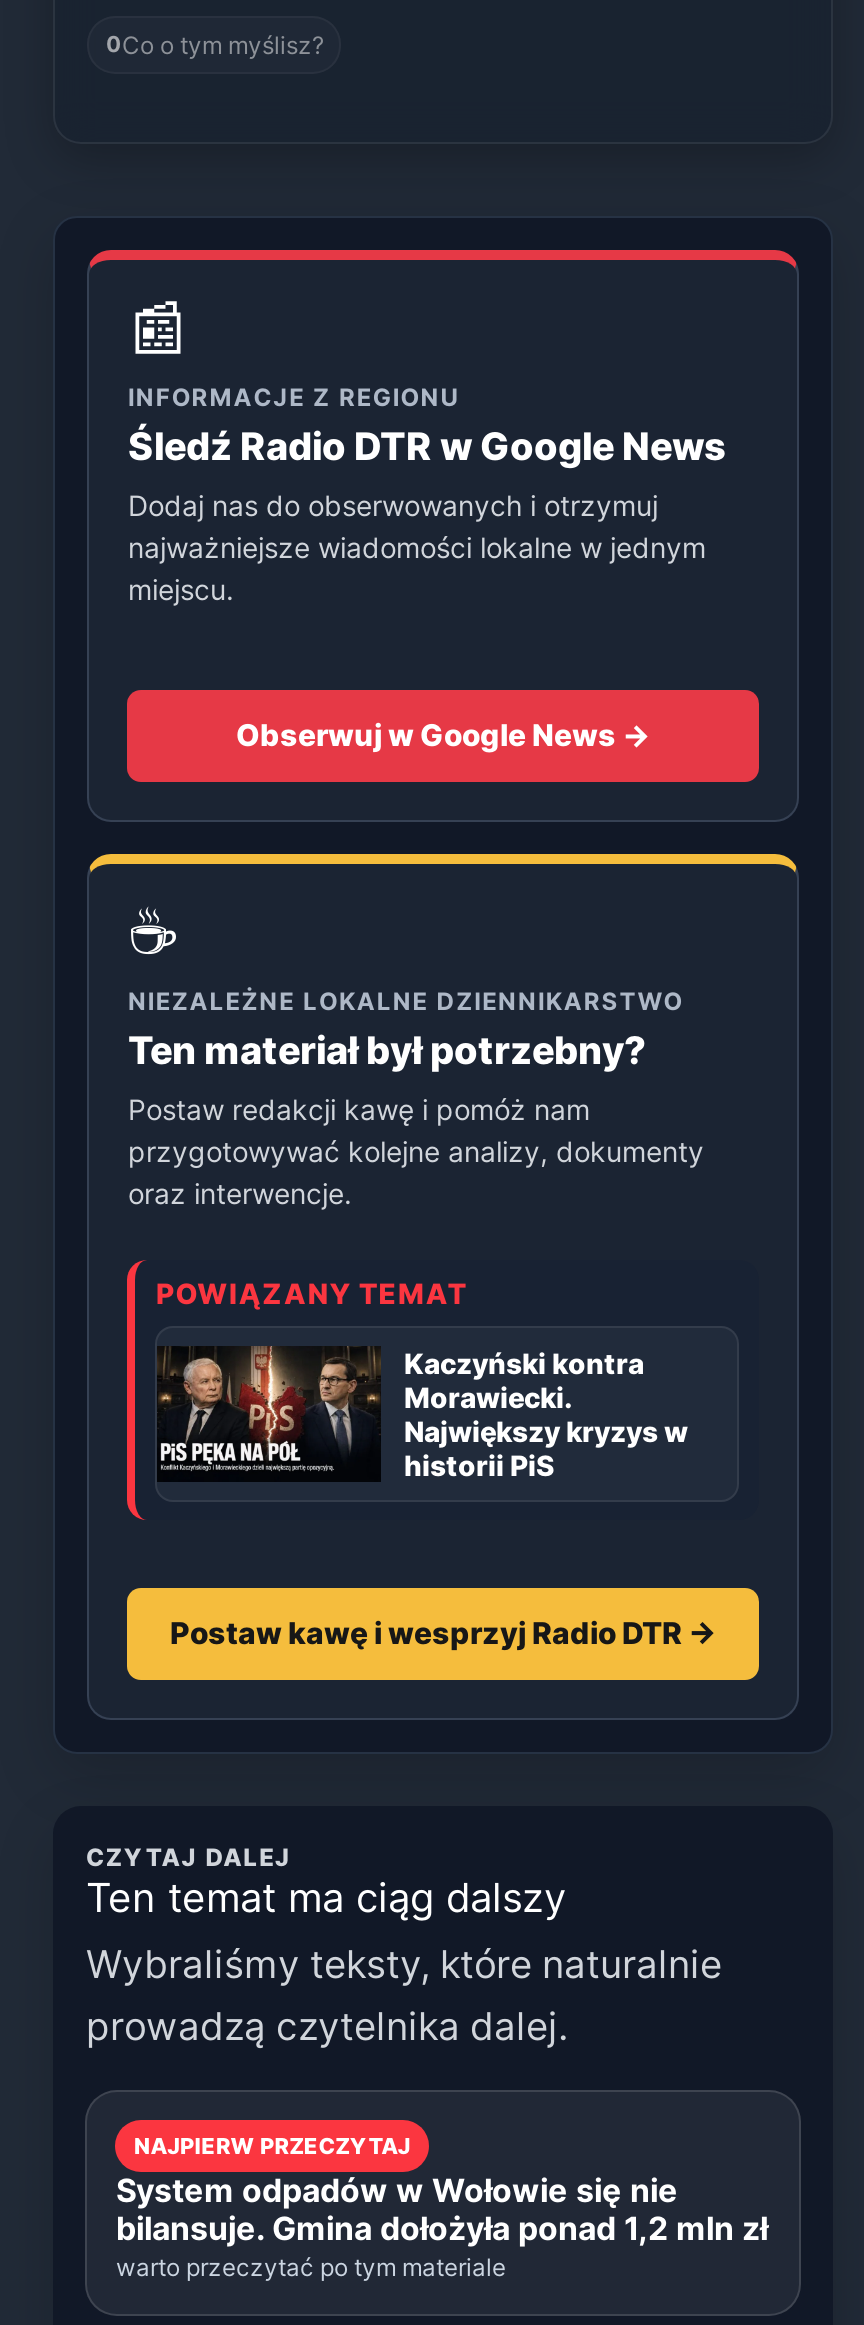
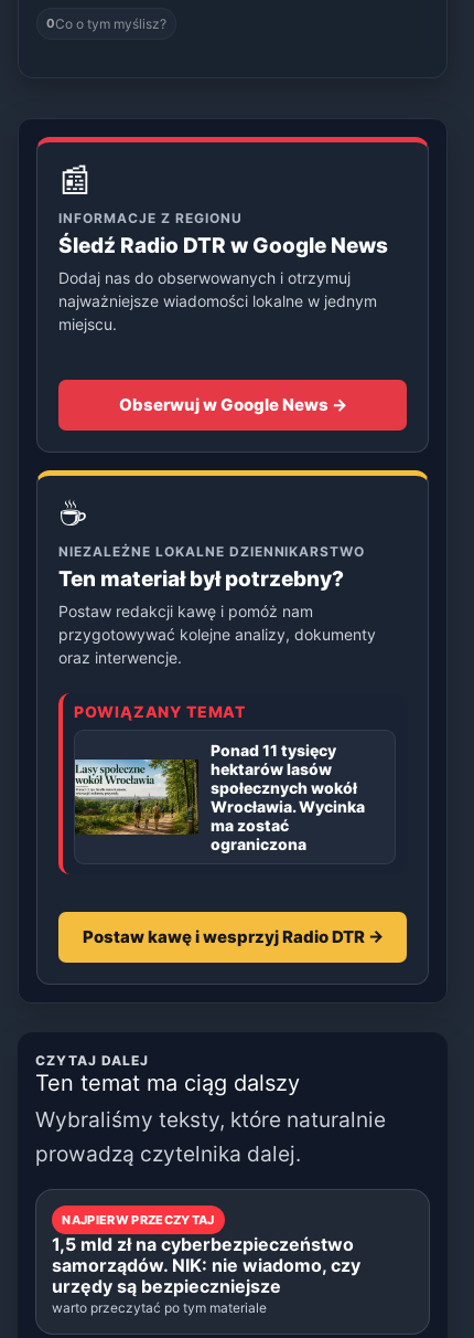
[157,1345,688,1482] [image] | Kaczyński kontra | Morawiecki. | Największy kryzys w | historii PiS -> [74,741,365,854] [image] | Ponad 11 tysięcy | hektarów lasów | społecznych wokół | Wrocławia. Wycinka | ma zostać | ograniczona
[116,2169,768,2247] System odpadów w Wołowie się nie | bilansuje. Gmina dołożyła ponad 1,2 mln zł -> [52,1234,361,1298] 1,5 mld zł na cyberbezpieczeństwo | samorządów. NIK: nie wiadomo, czy | urzędy są bezpieczniejsze

